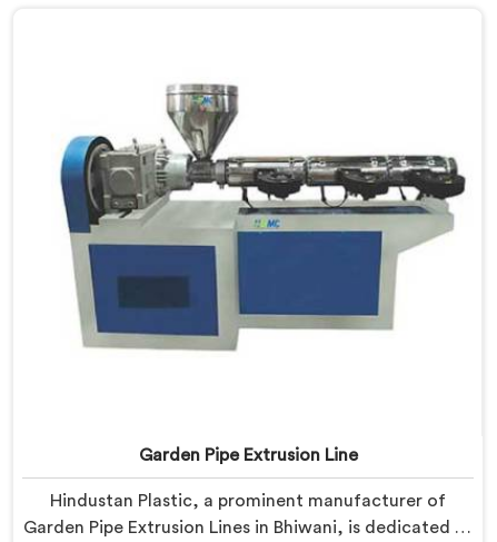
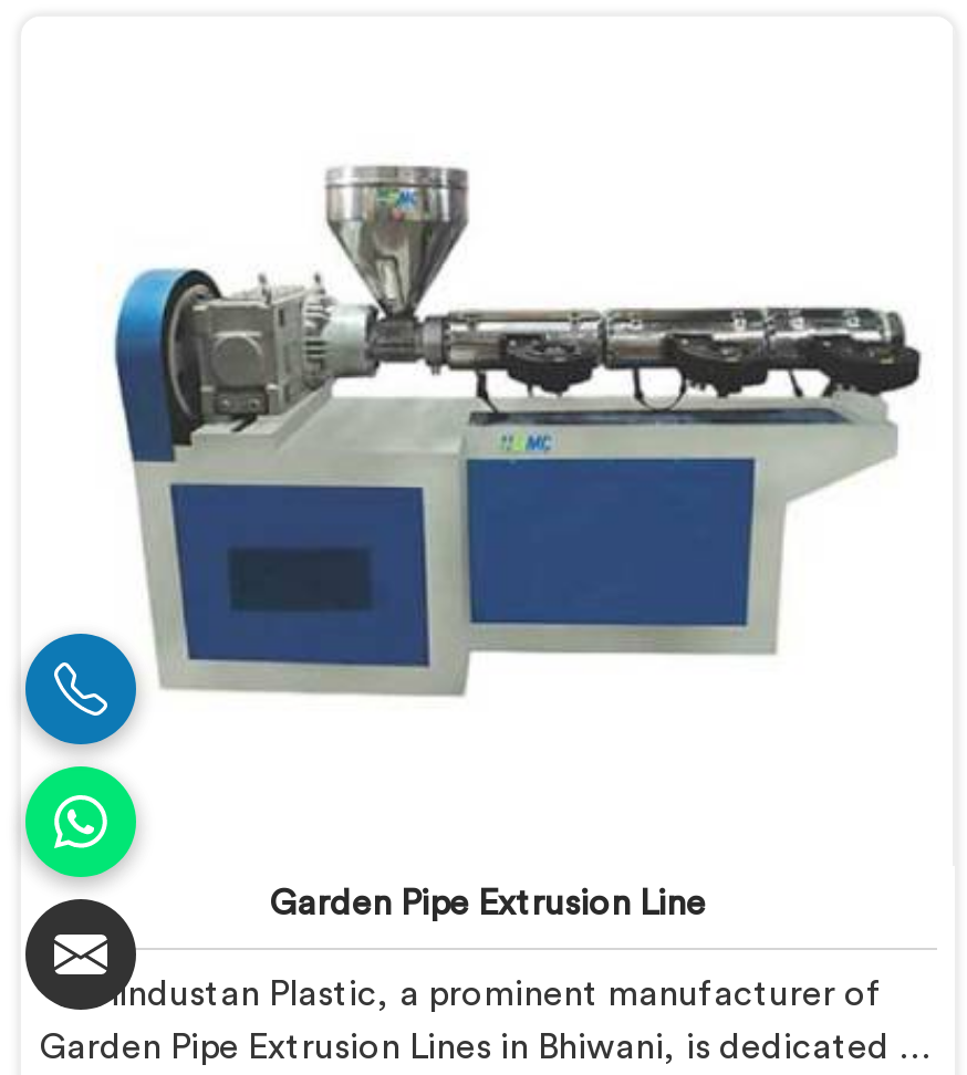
none -> [21,632,141,1012] [image]

